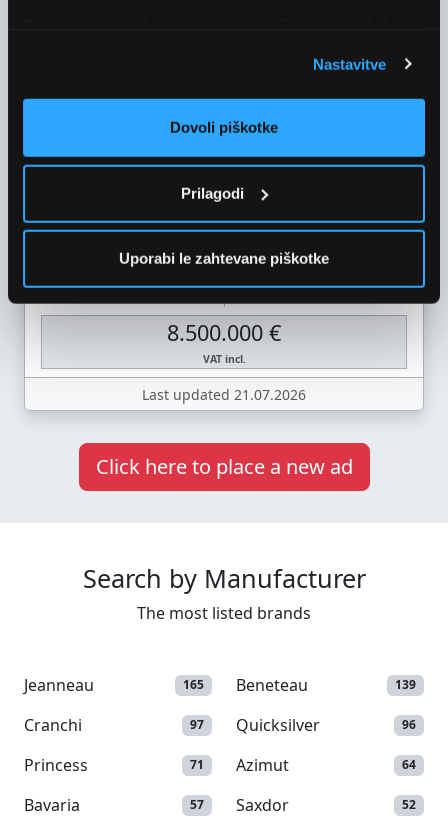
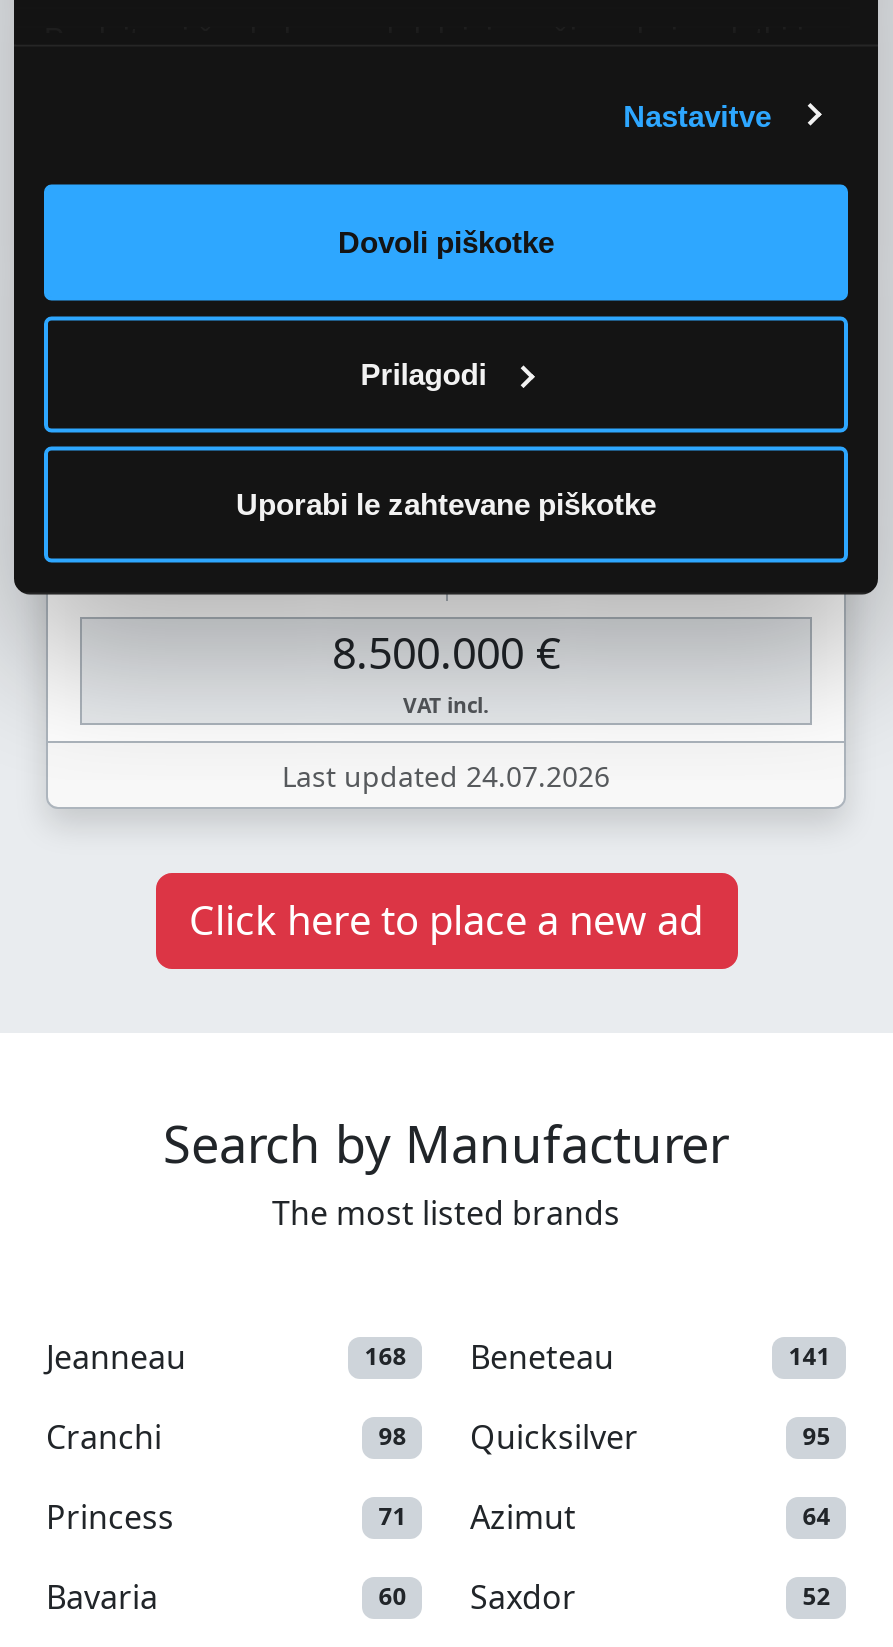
[142,385,306,404] Last updated 21.07.2026 -> [282,758,610,796] Last updated 24.07.2026
[183,674,308,696] 165 Beneteau -> [364,1336,614,1380] 168 Beneteau
[395,676,416,693] 139 -> [788,1340,830,1374] 141
[190,714,320,736] 97 Quicksilver -> [378,1416,638,1460] 98 Quicksilver
[402,716,416,733] 96 -> [802,1420,830,1454] 95
[190,794,289,816] 57 Saxdor -> [378,1576,576,1620] 60 Saxdor

